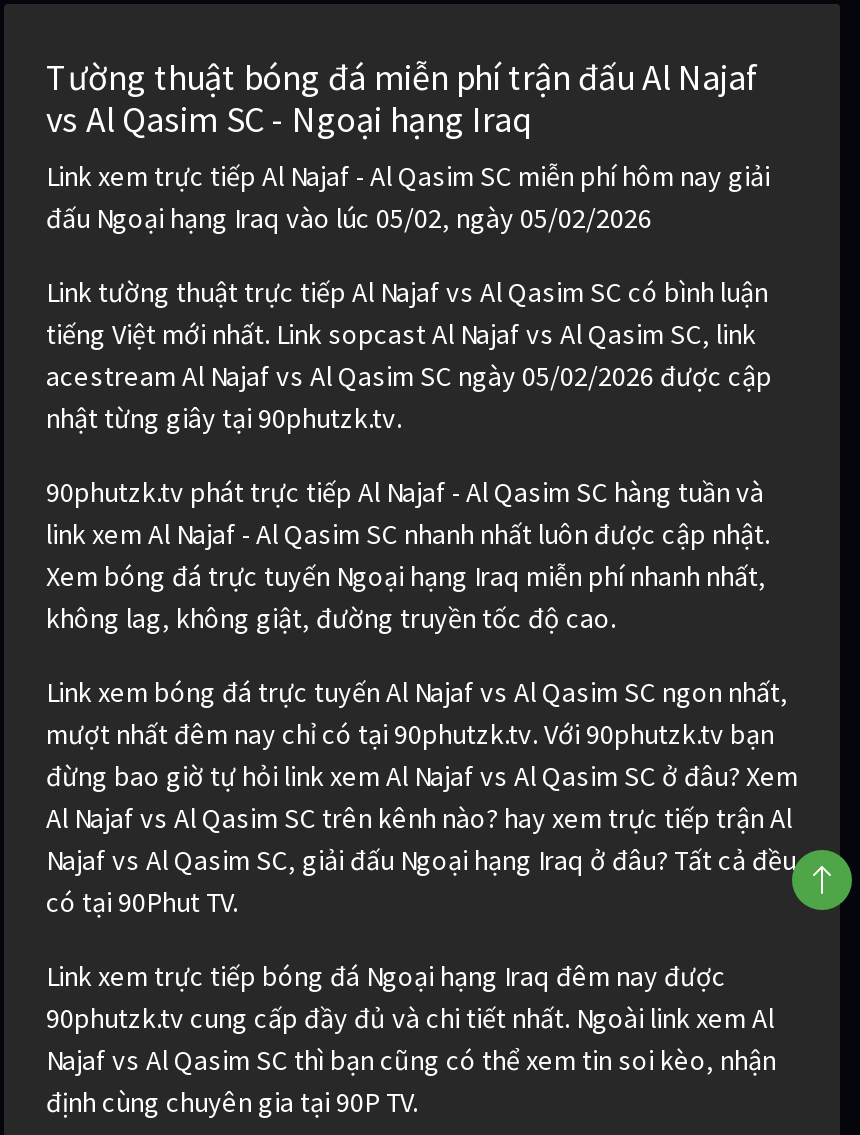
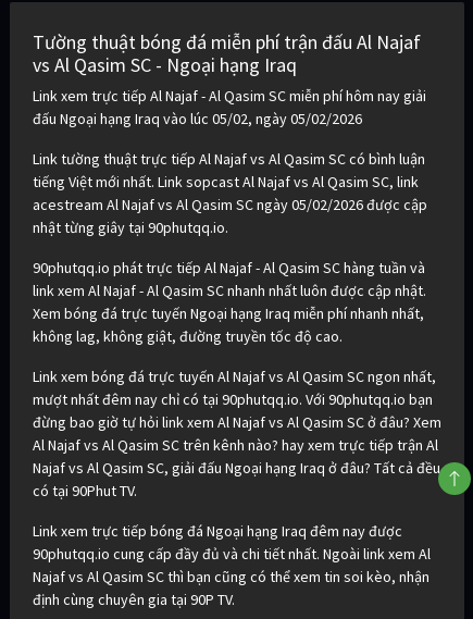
[46,401,402,437] nhật từng giây tại 90phutzk.tv. -> [33,218,228,238] nhật từng giây tại 90phutqq.io.
[46,475,764,511] 90phutzk.tv phát trực tiếp Al Najaf - Al Qasim SC hàng tuần và -> [33,258,425,278] 90phutqq.io phát trực tiếp Al Najaf - Al Qasim SC hàng tuần và
[46,717,774,753] mượt nhất đêm nay chỉ có tại 90phutzk.tv. Với 90phutzk.tv bạn -> [33,390,433,409] mượt nhất đêm nay chỉ có tại 90phutqq.io. Với 90phutqq.io bạn
[46,1001,774,1037] 90phutzk.tv cung cấp đầy đủ và chi tiết nhất. Ngoài link xem Al -> [33,544,431,564] 90phutqq.io cung cấp đầy đủ và chi tiết nhất. Ngoài link xem Al

